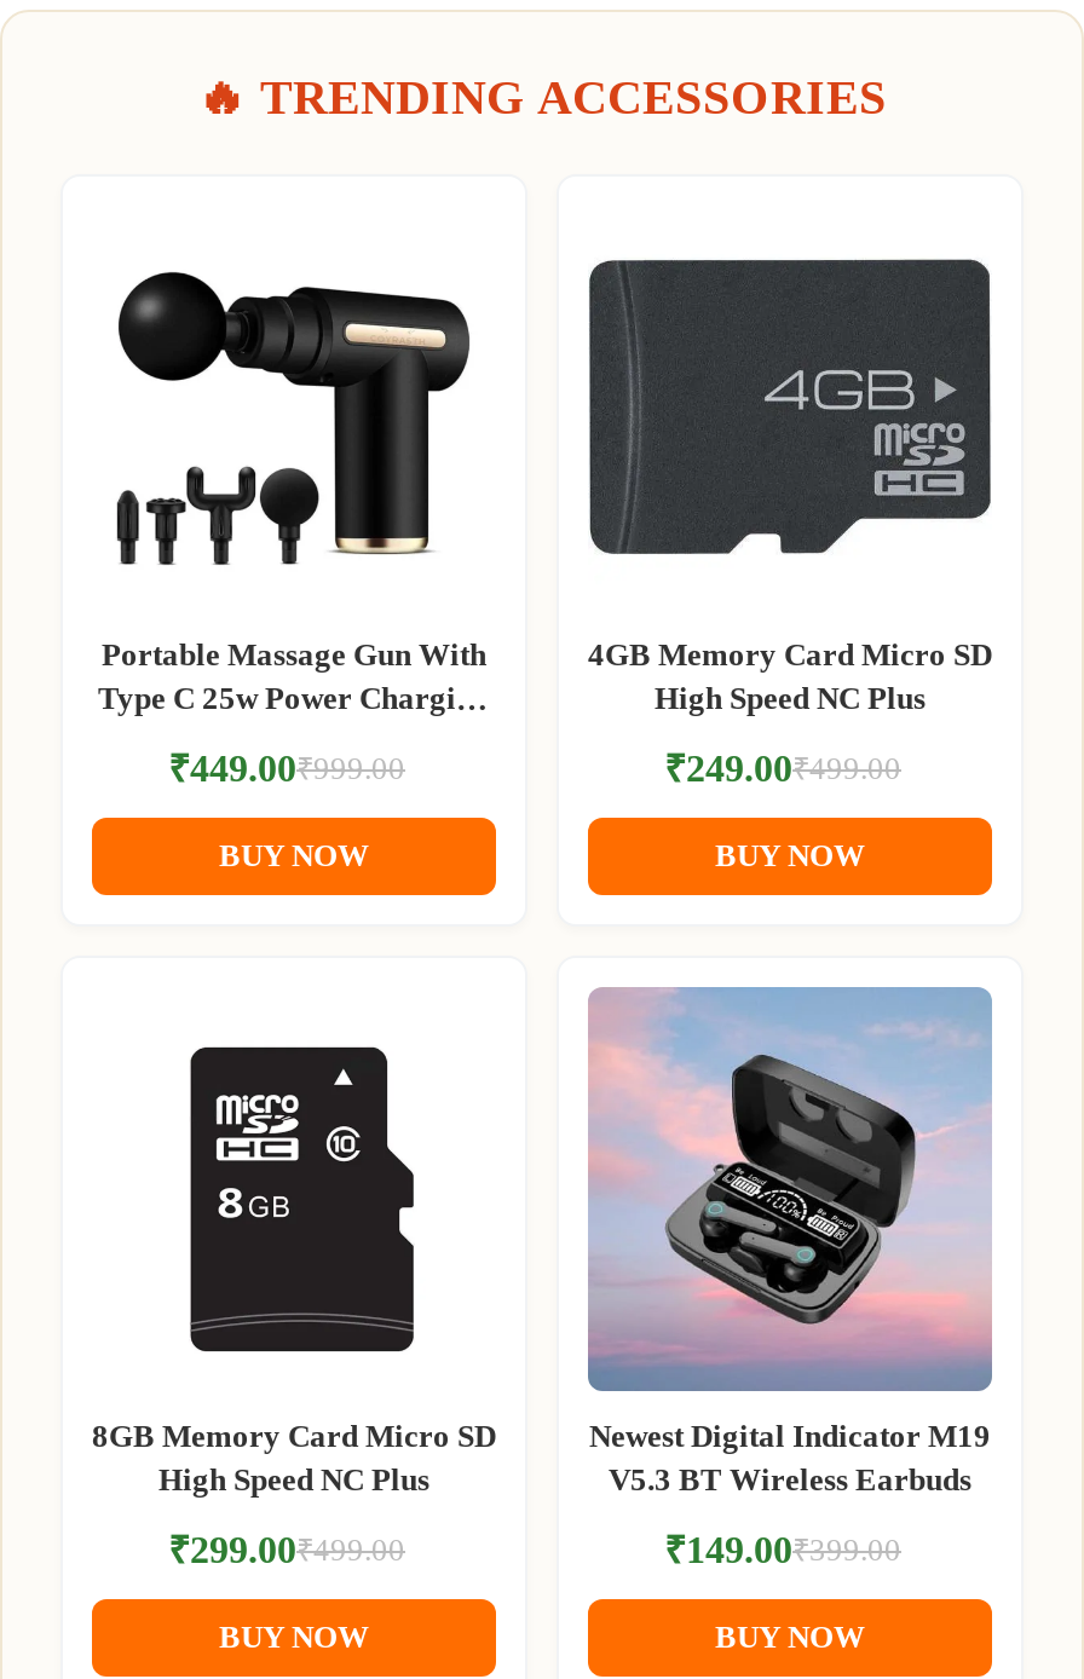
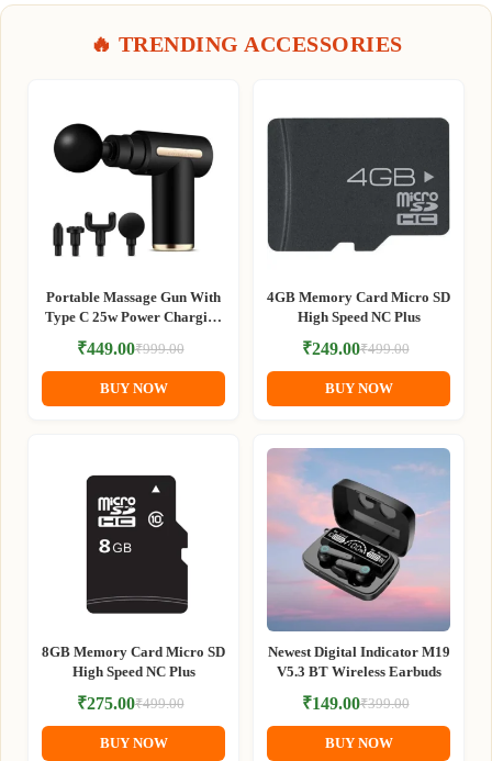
[168,1531,296,1572] ₹299.00 -> [76,694,135,712] ₹275.00

